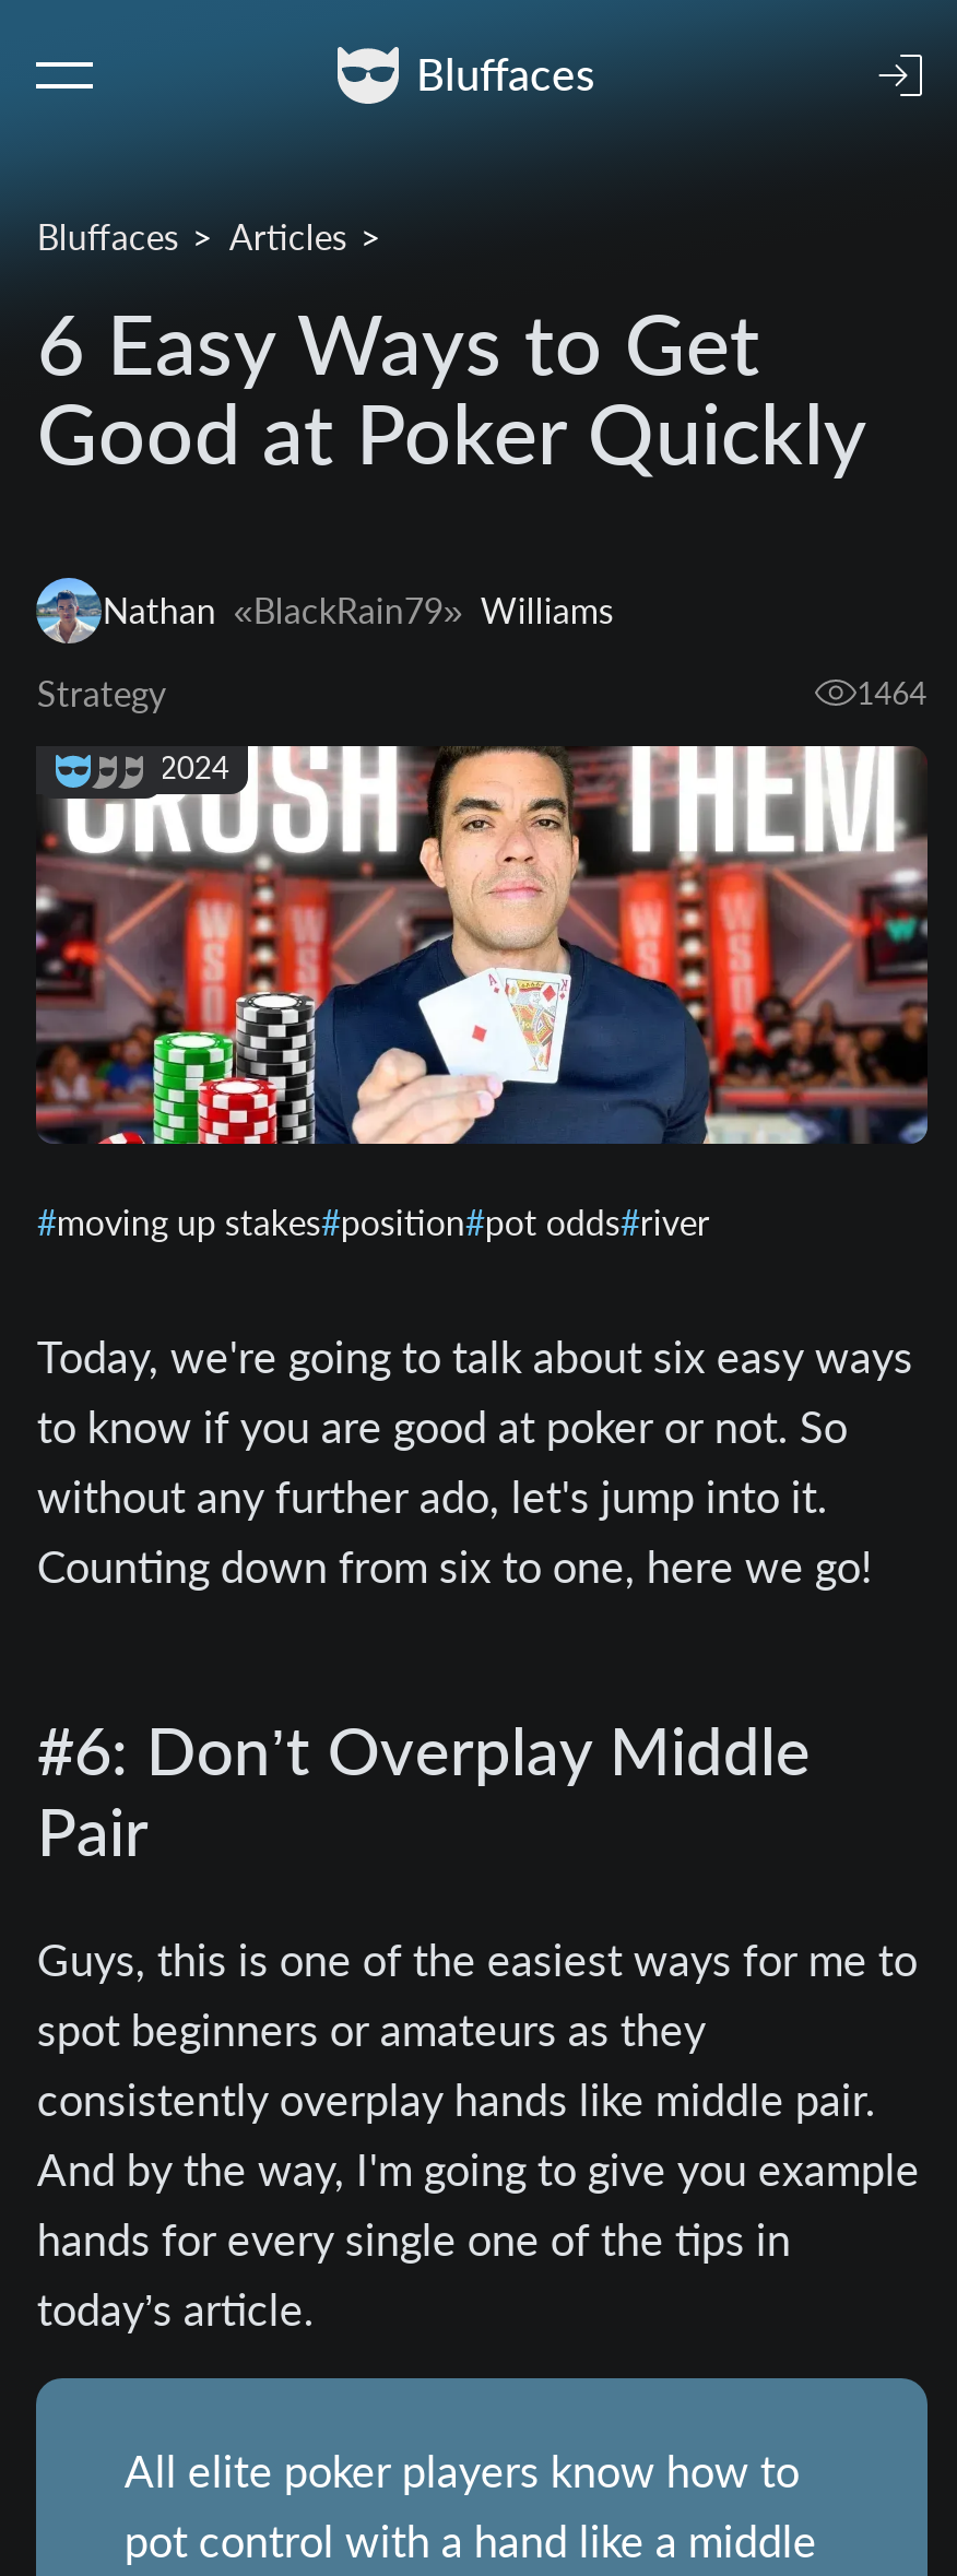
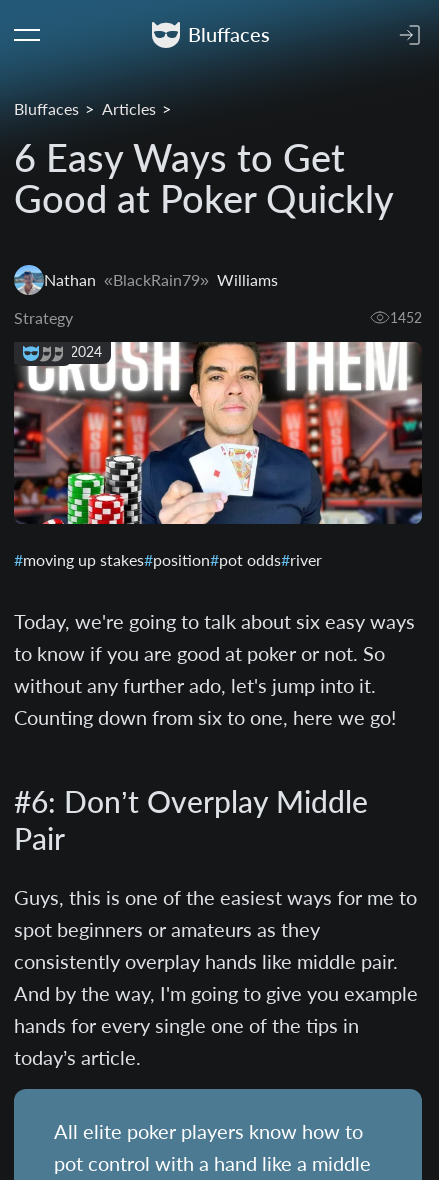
[857,673,927,710] 1464 -> [390,308,422,325] 1452

